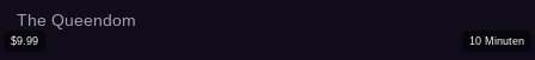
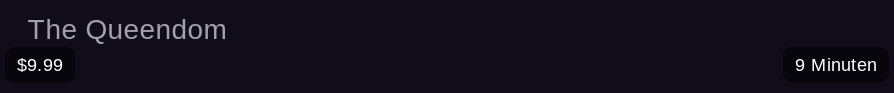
[469,35,524,47] 10 Minuten -> [795,55,877,75] 9 Minuten

